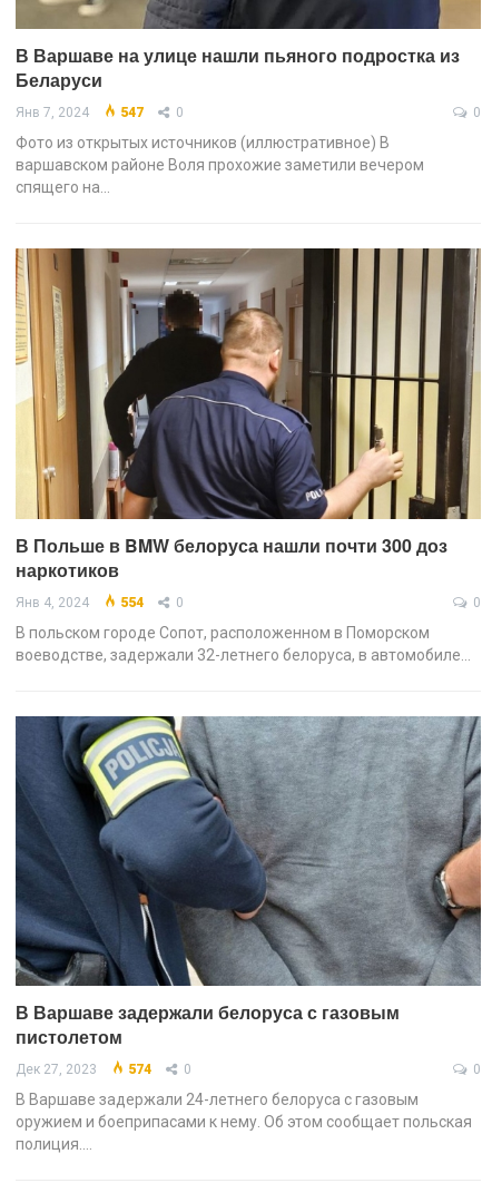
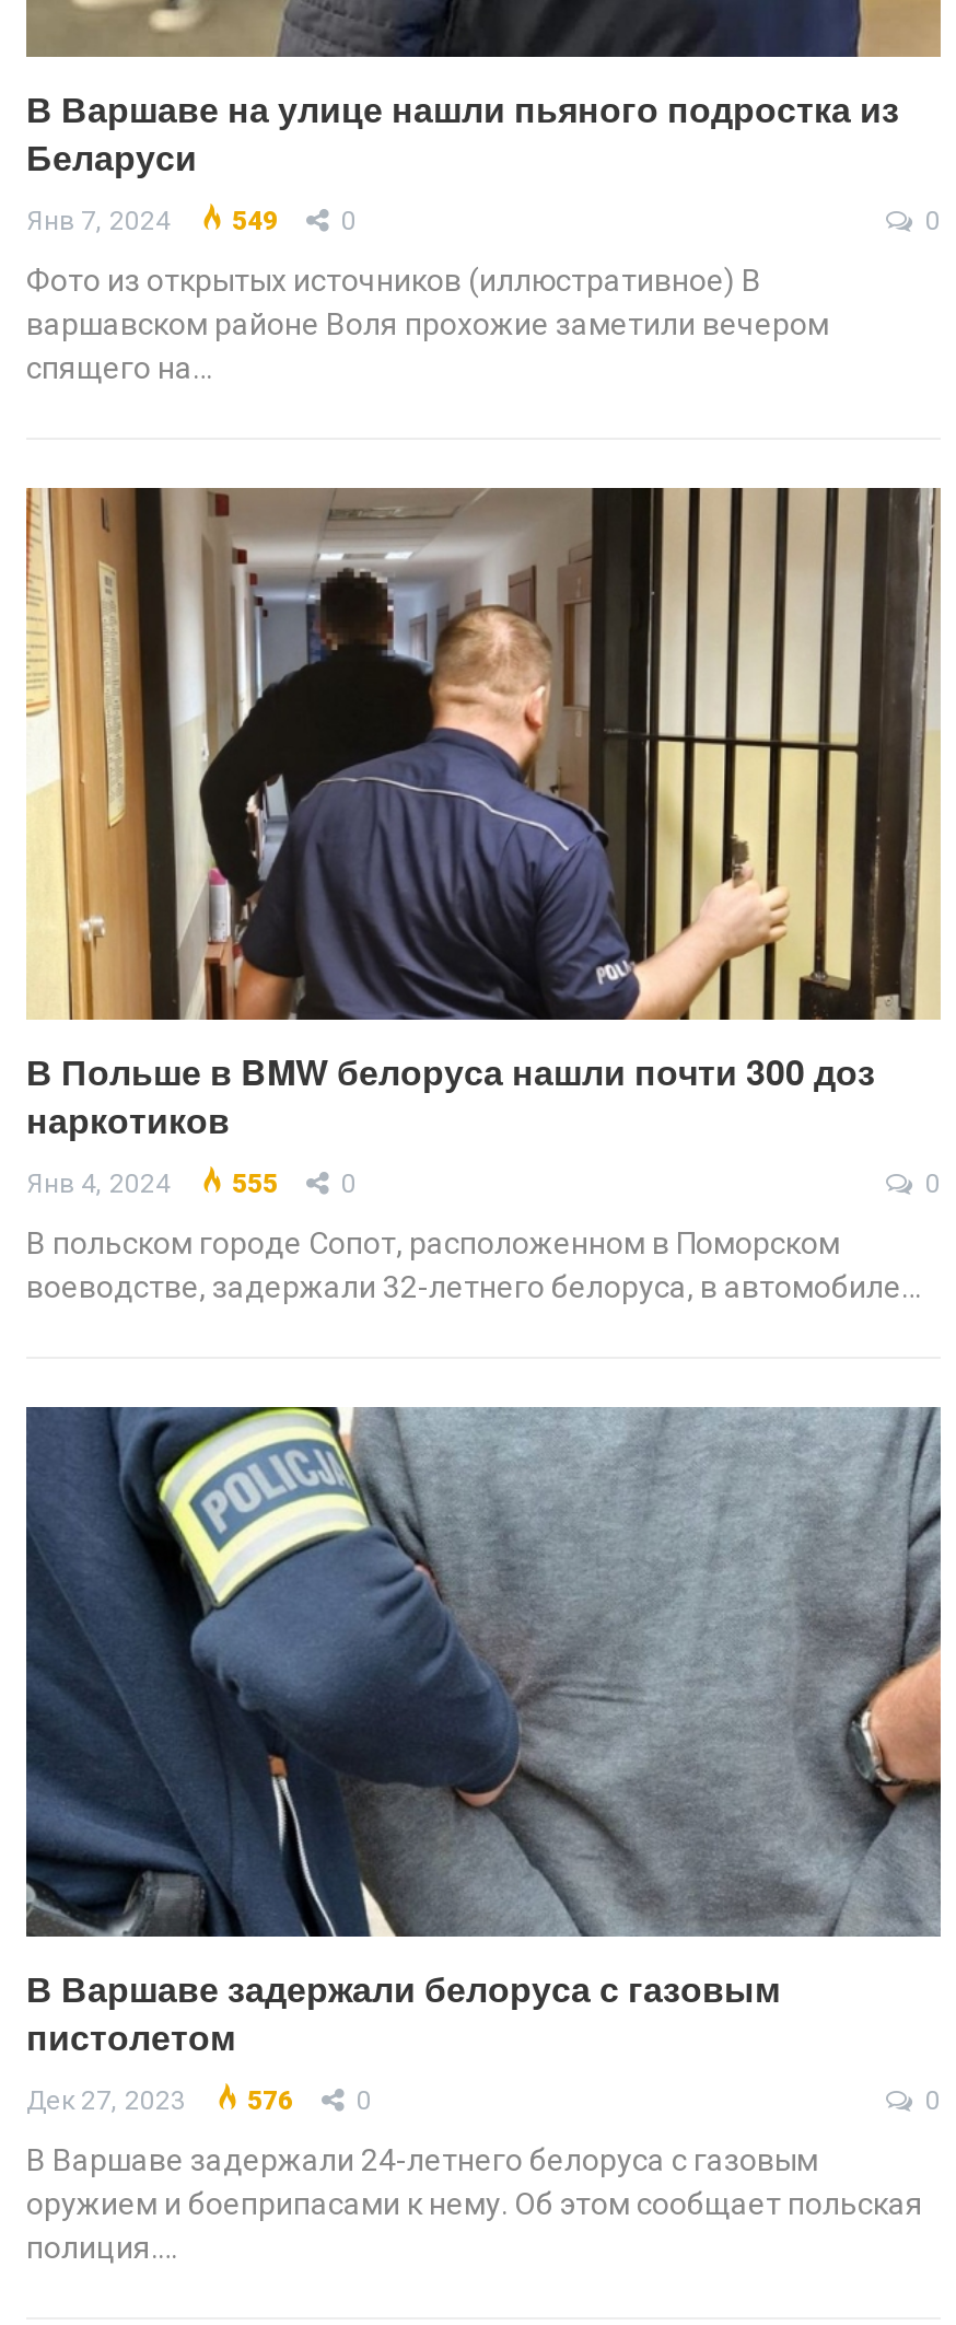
[16,105,184,120] Янв 7, 2024 547 0 -> [26,206,357,237] Янв 7, 2024 549 0
[16,594,184,610] Янв 4, 2024 554 0 -> [26,1168,357,1198] Янв 4, 2024 555 0
[16,1062,191,1077] Дек 27, 2023 574 0 -> [26,2085,372,2116] Дек 27, 2023 576 0

